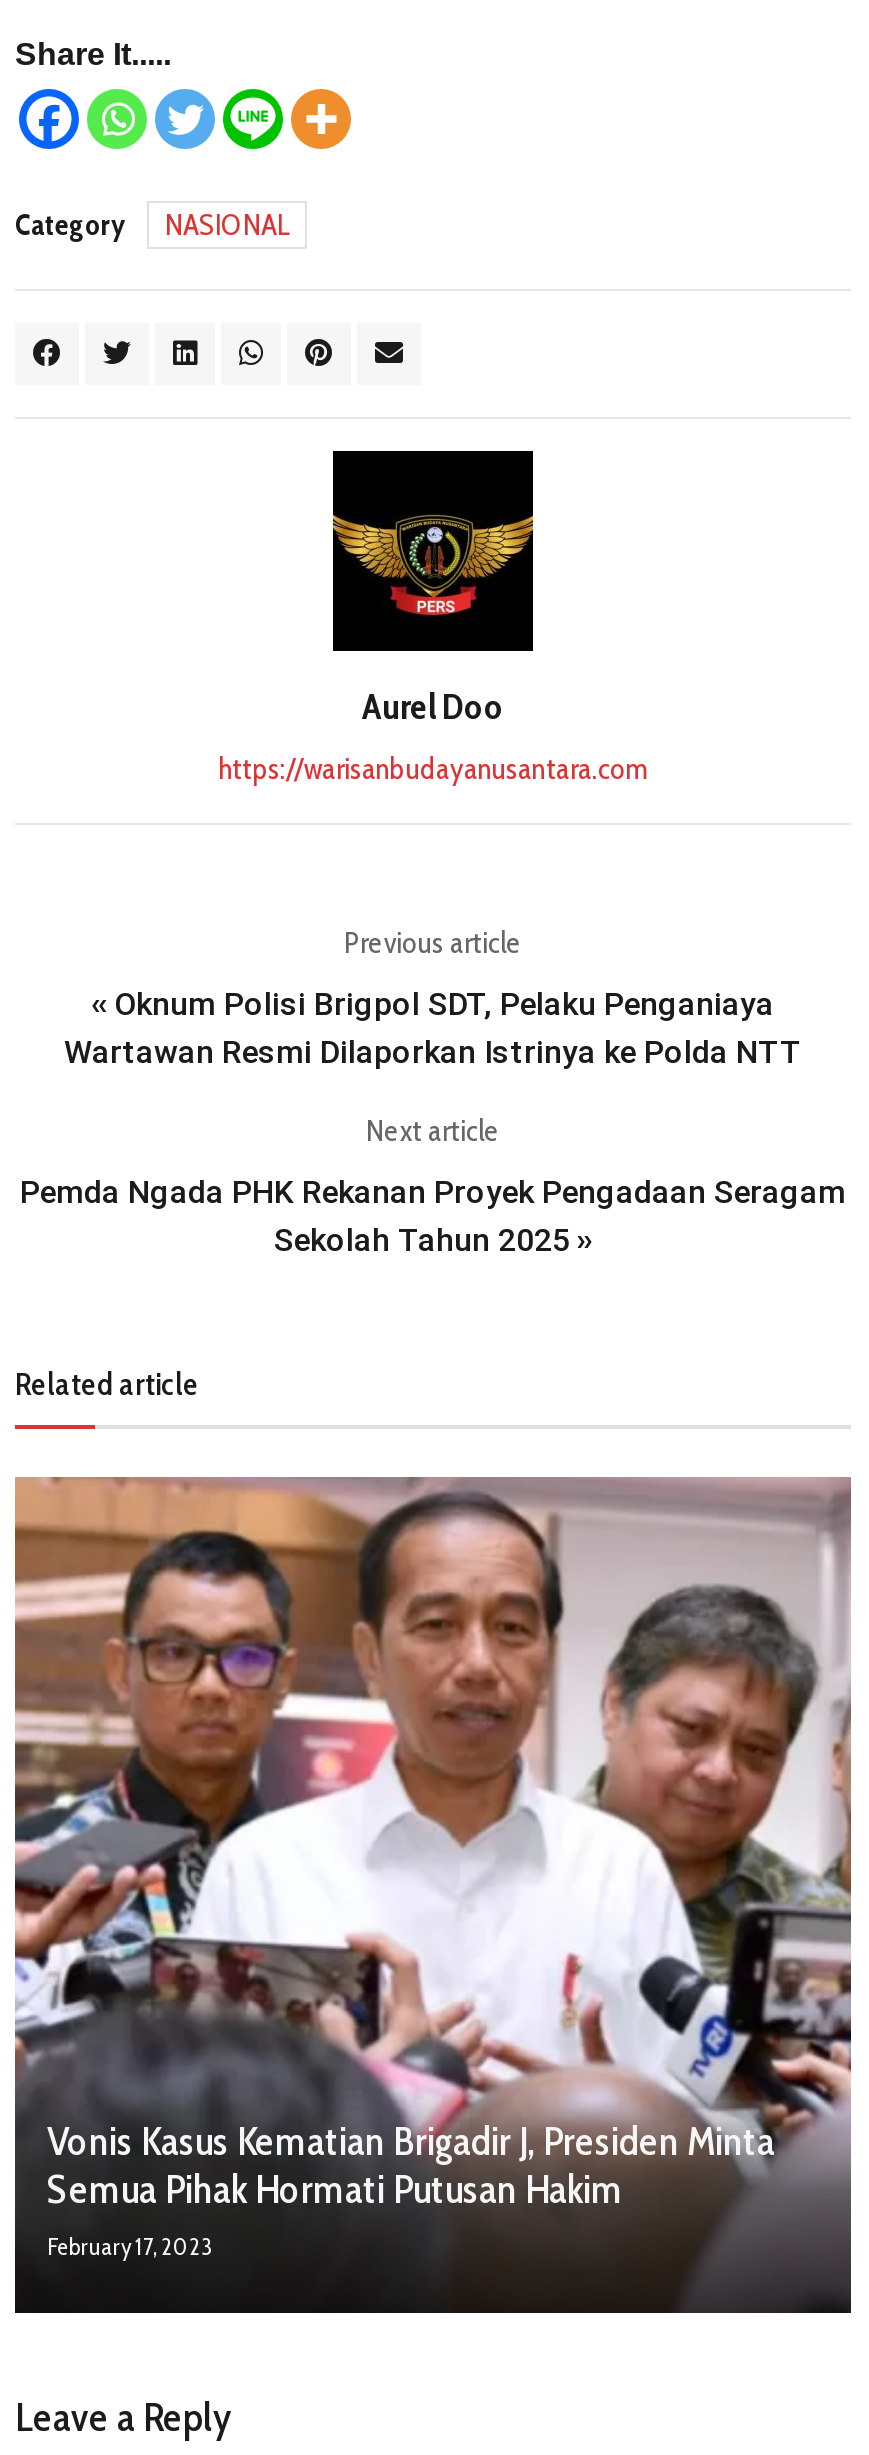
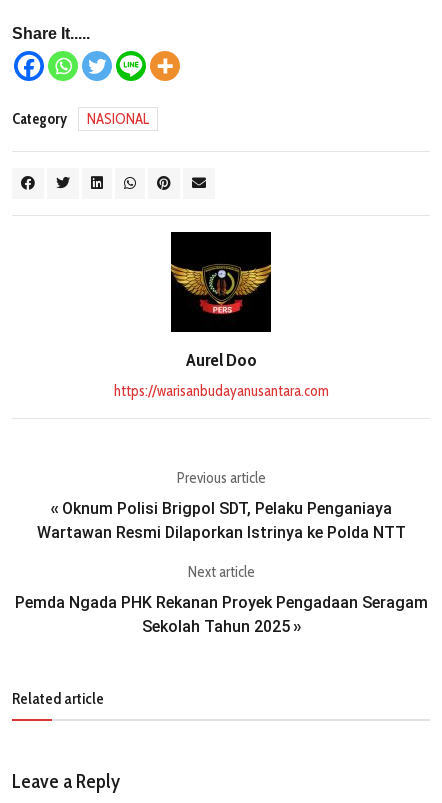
[13,1475,853,2315] [image] | Vonis Kasus Kematian Brigadir J, Presiden Minta | Semua Pihak Hormati Putusan Hakim | February 17, 2023 -> none

